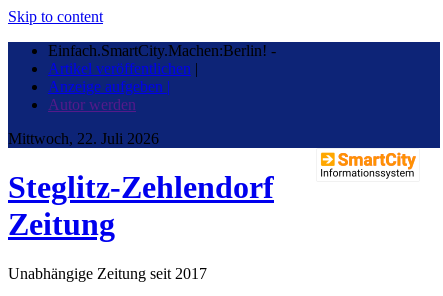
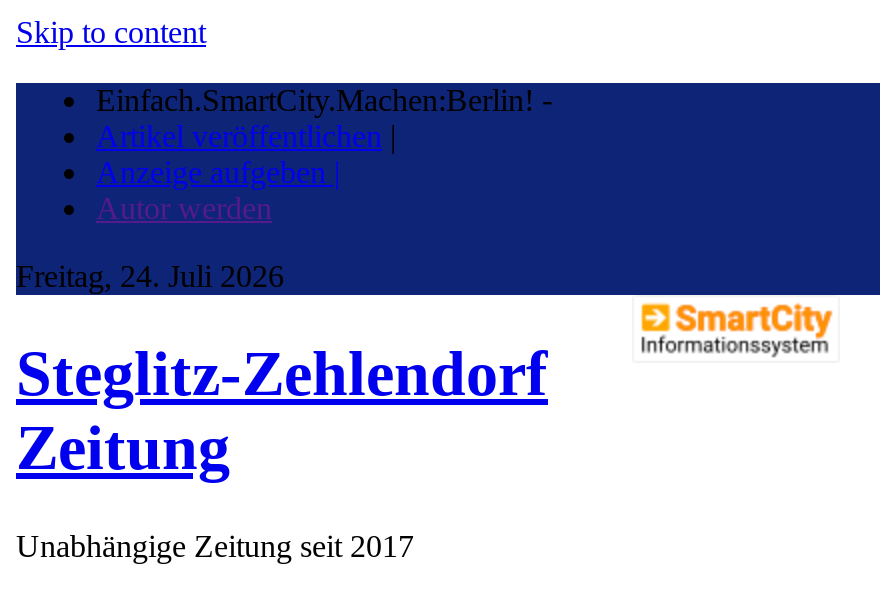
[8,130,159,147] Mittwoch, 22. Juli 2026 -> [16,259,284,293] Freitag, 24. Juli 2026

